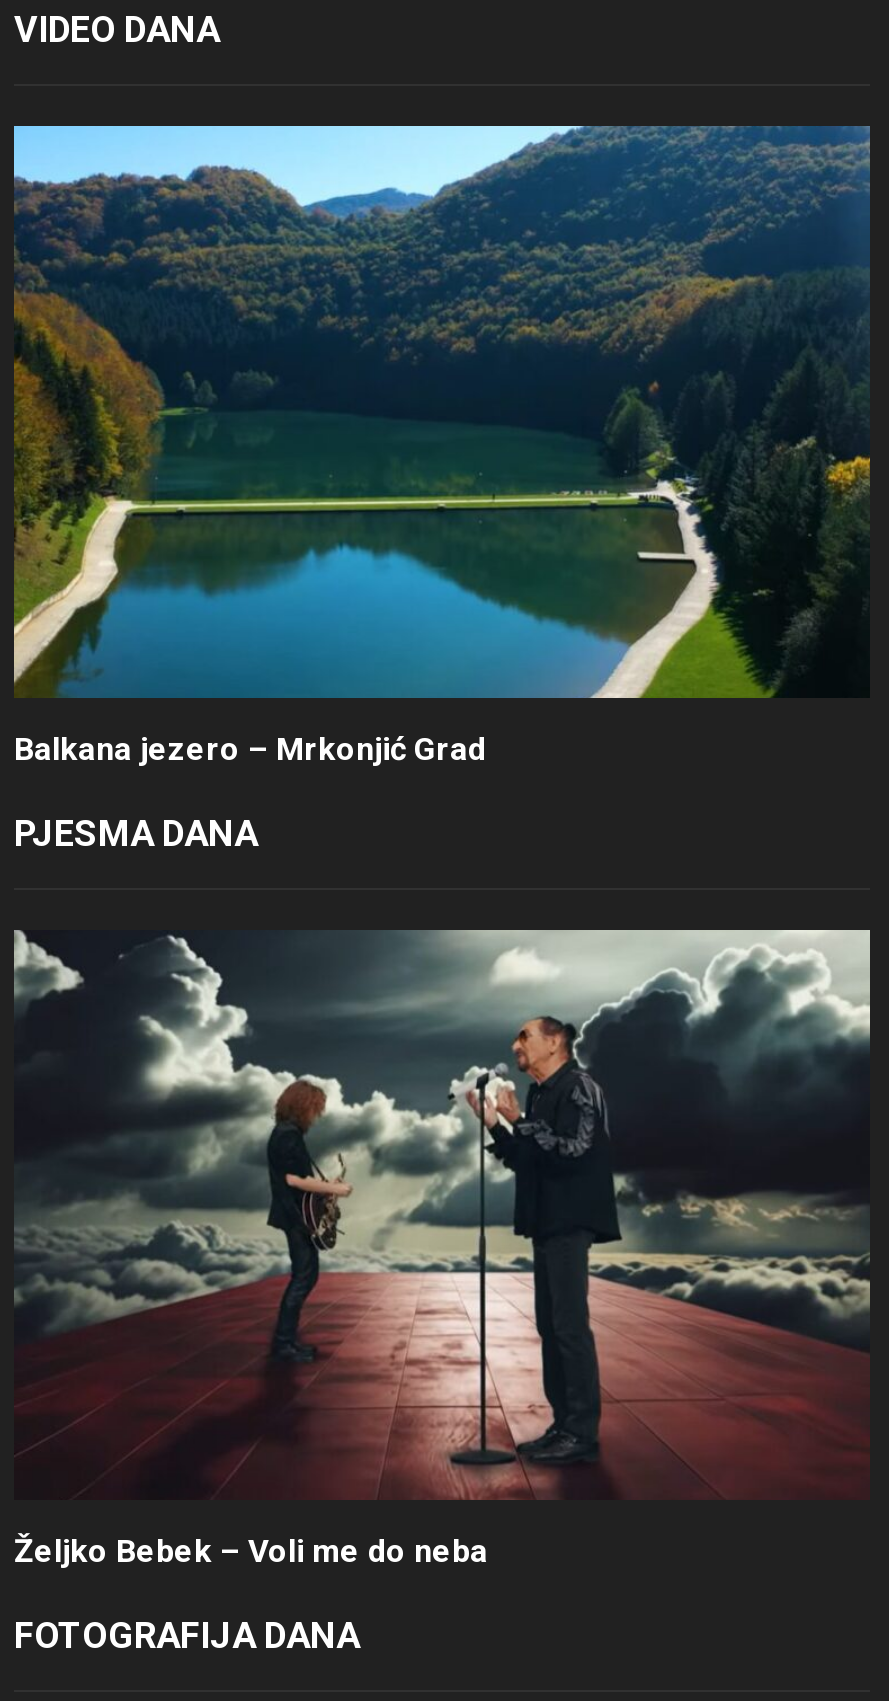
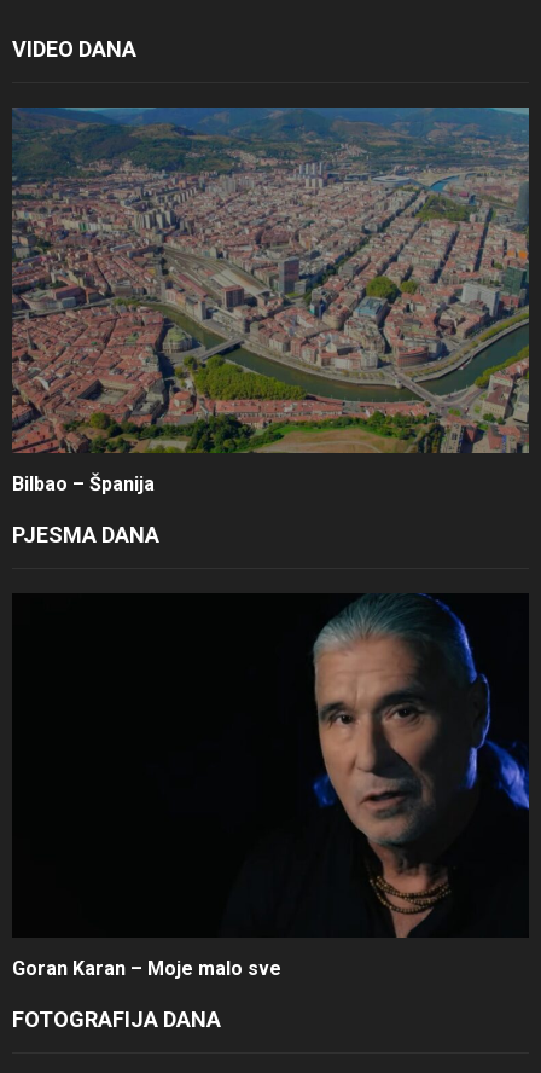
[12,124,870,767] [image] | Balkana jezero – Mrkonjić Grad -> [11,108,530,495] [image] | Bilbao – Španija
[12,928,872,1570] [image] | Željko Bebek – Voli me do neba -> [12,593,530,980] [image] | Goran Karan – Moje malo sve

